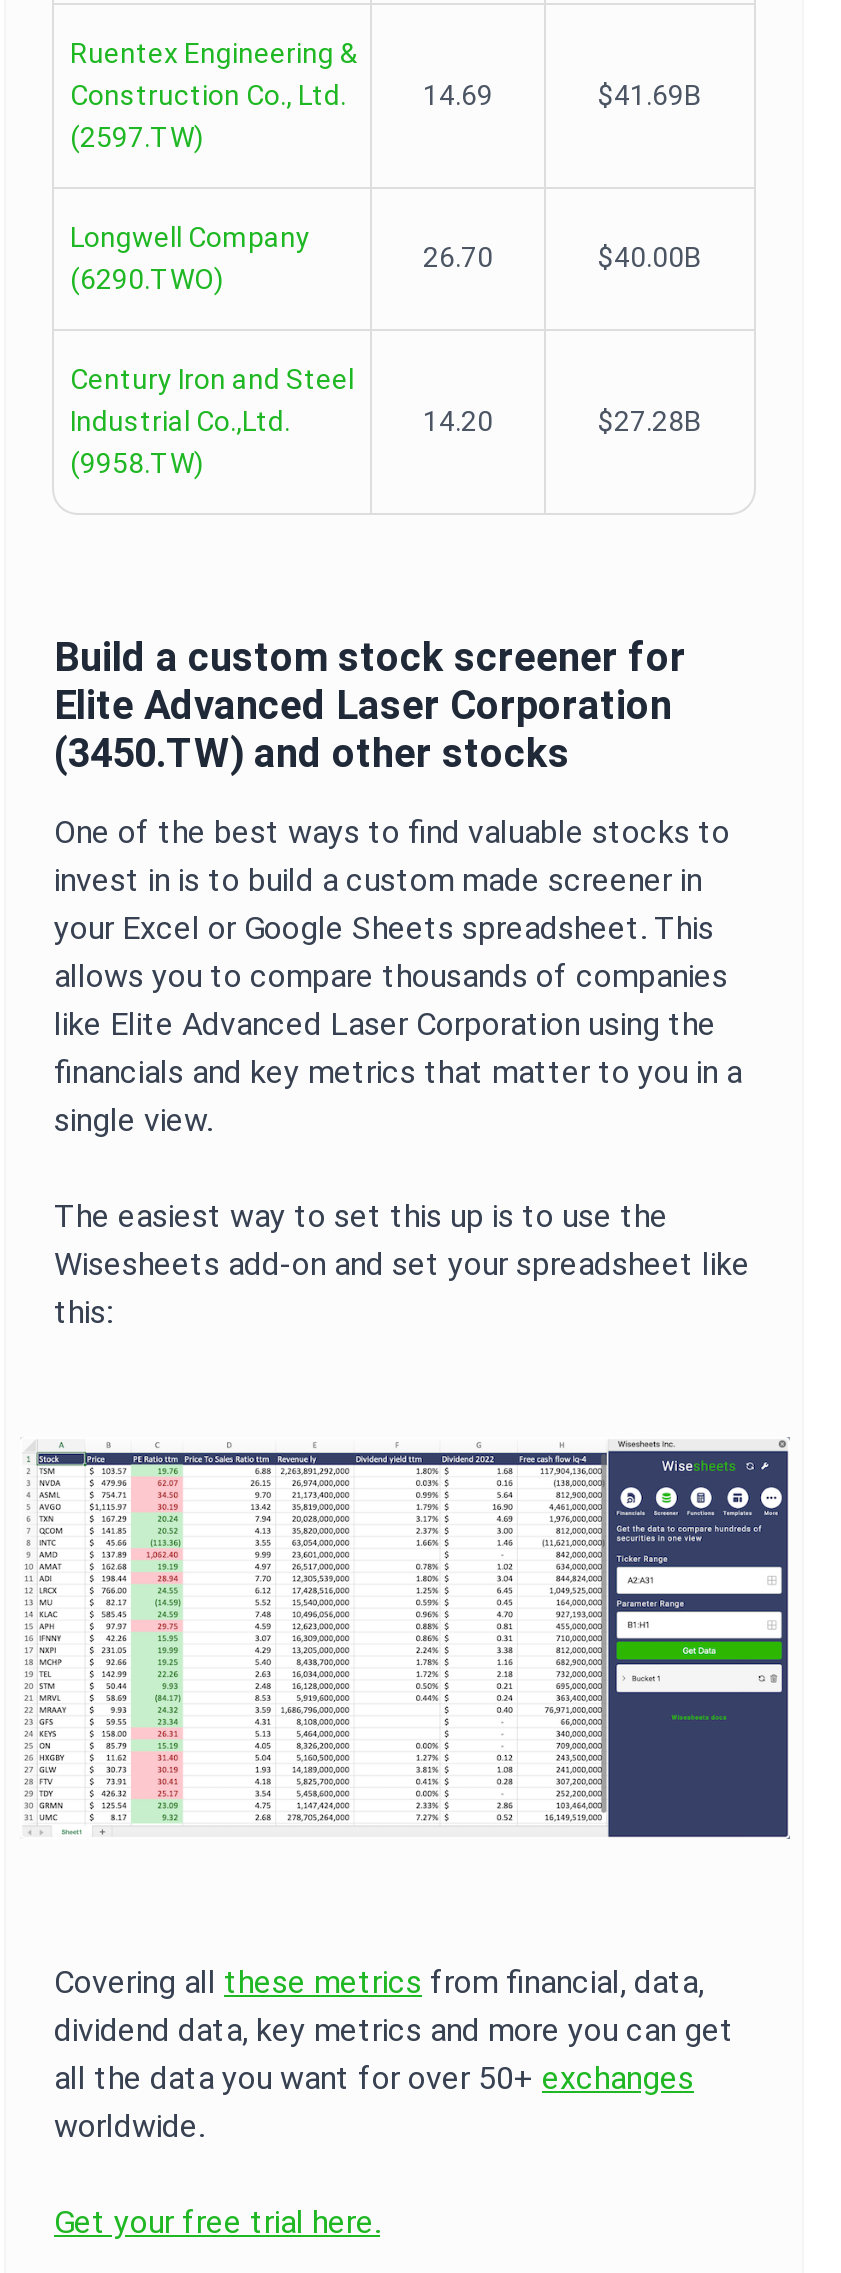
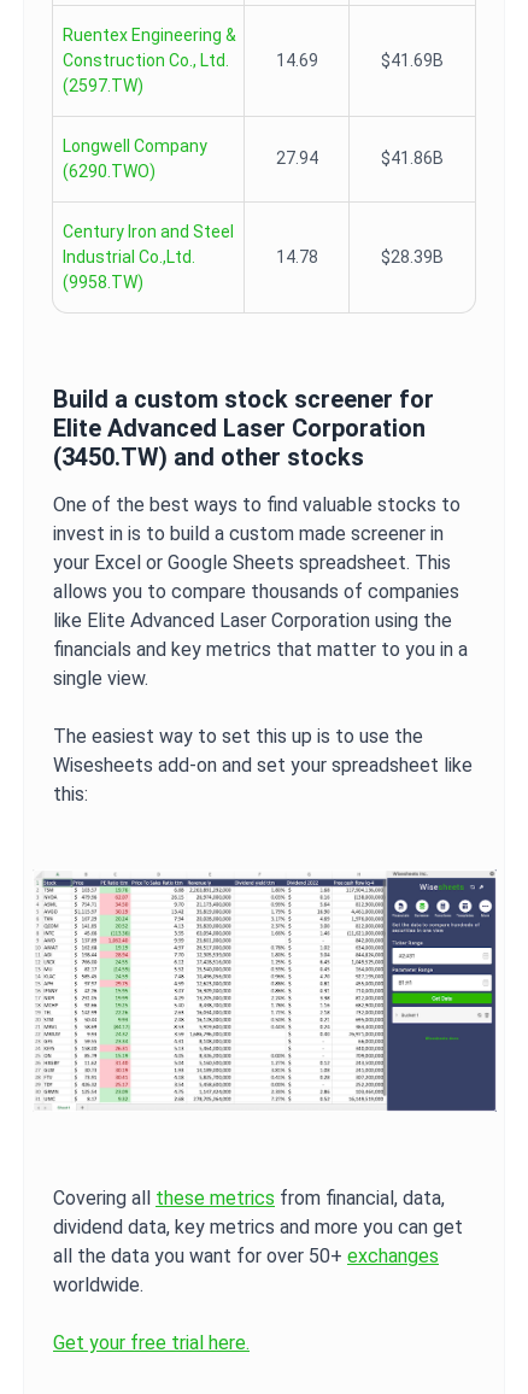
[423,241,702,273] 26.70 | $40.00B -> [275,148,444,168] 27.94 | $41.86B
[423,405,702,437] 14.20 | $27.28B -> [275,247,444,266] 14.78 | $28.39B

